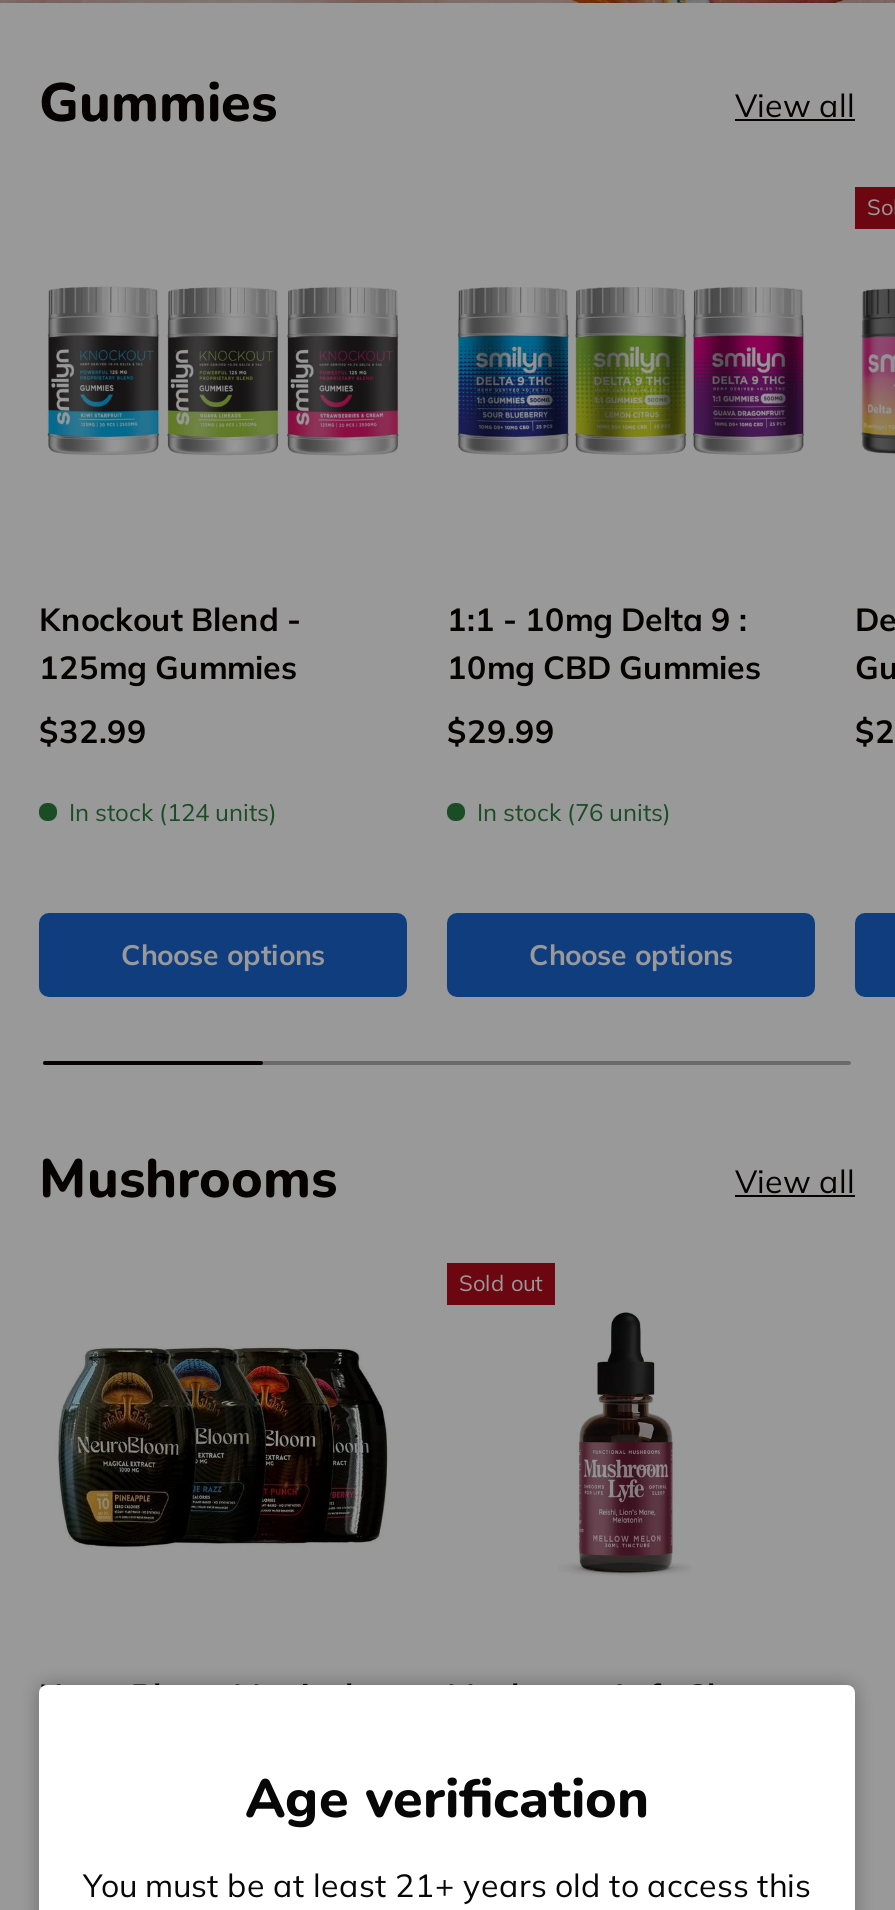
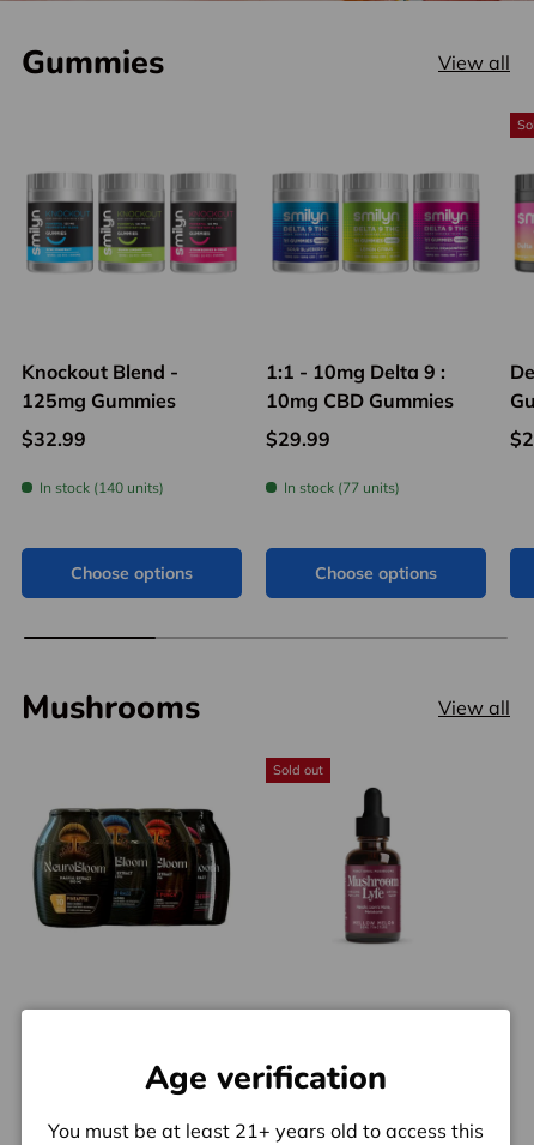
[69,798,277,828] In stock (124 units) -> [40,478,164,496] In stock (140 units)
[477,798,671,828] In stock (76 units) -> [284,478,400,496] In stock (77 units)

